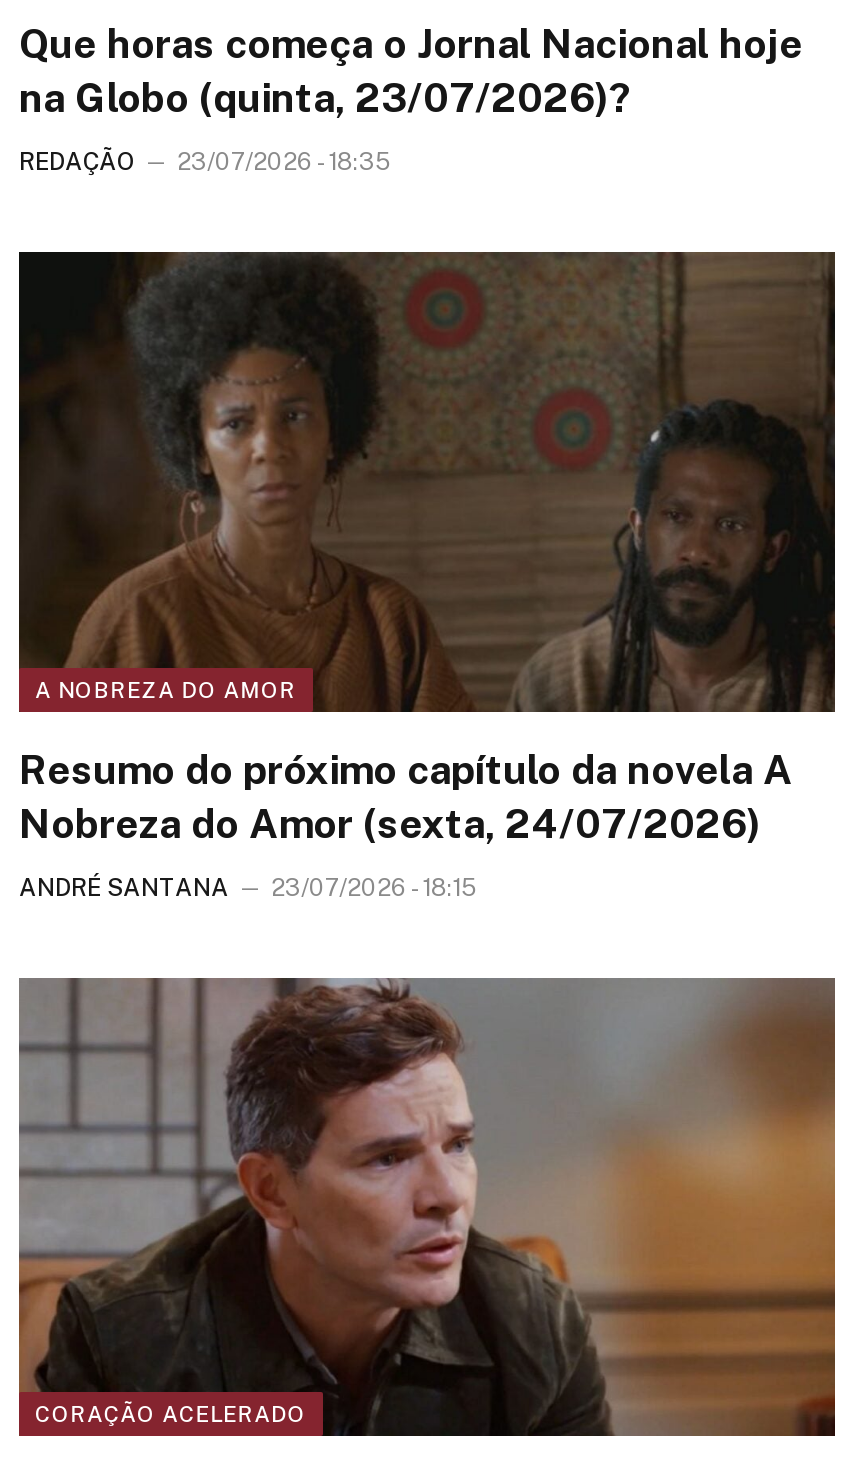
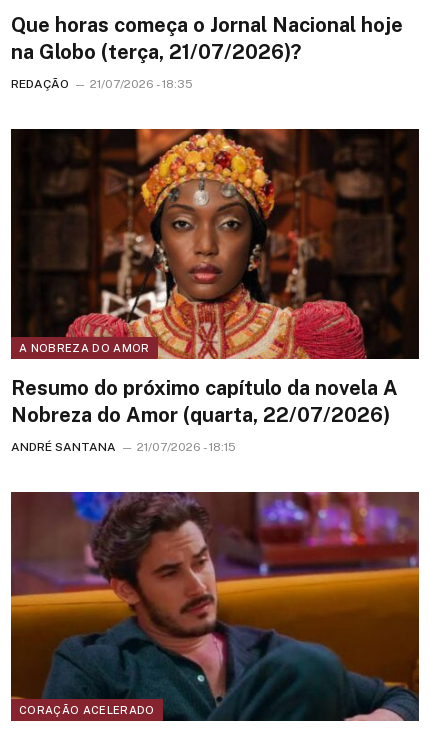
[19,74,629,122] na Globo (quinta, 23/07/2026)? -> [11,40,301,64] na Globo (terça, 21/07/2026)?
[19,148,391,176] REDAÇÃO 23/07/2026 - 18:35 -> [11,77,193,91] REDAÇÃO 21/07/2026 - 18:35
[37,250,833,714] [image] -> [20,128,418,360] [image]
[19,799,761,847] Nobreza do Amor (sexta, 24/07/2026) -> [11,402,390,426] Nobreza do Amor (quarta, 22/07/2026)
[19,873,477,901] ANDRÉ SANTANA 23/07/2026 - 18:15 -> [11,439,236,453] ANDRÉ SANTANA 21/07/2026 - 18:15
[17,976,835,1438] [image] -> [10,491,419,722] [image]

